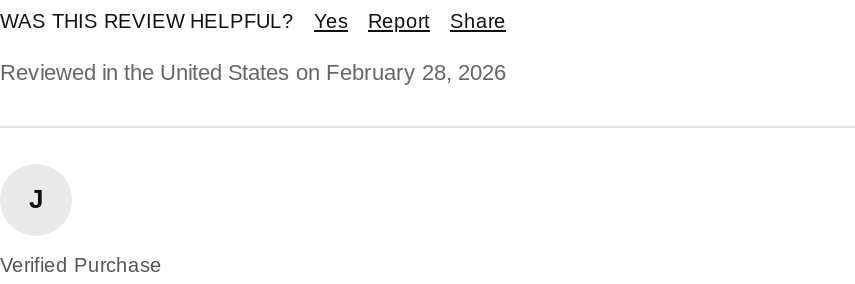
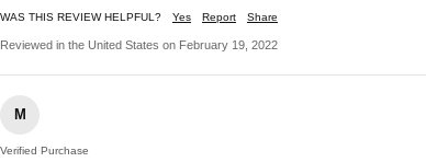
[0,60,506,84] Reviewed in the United States on February 28, 2026 -> [0,38,278,51] Reviewed in the United States on February 19, 2022
[29,184,43,214] J -> [14,106,26,122] M

